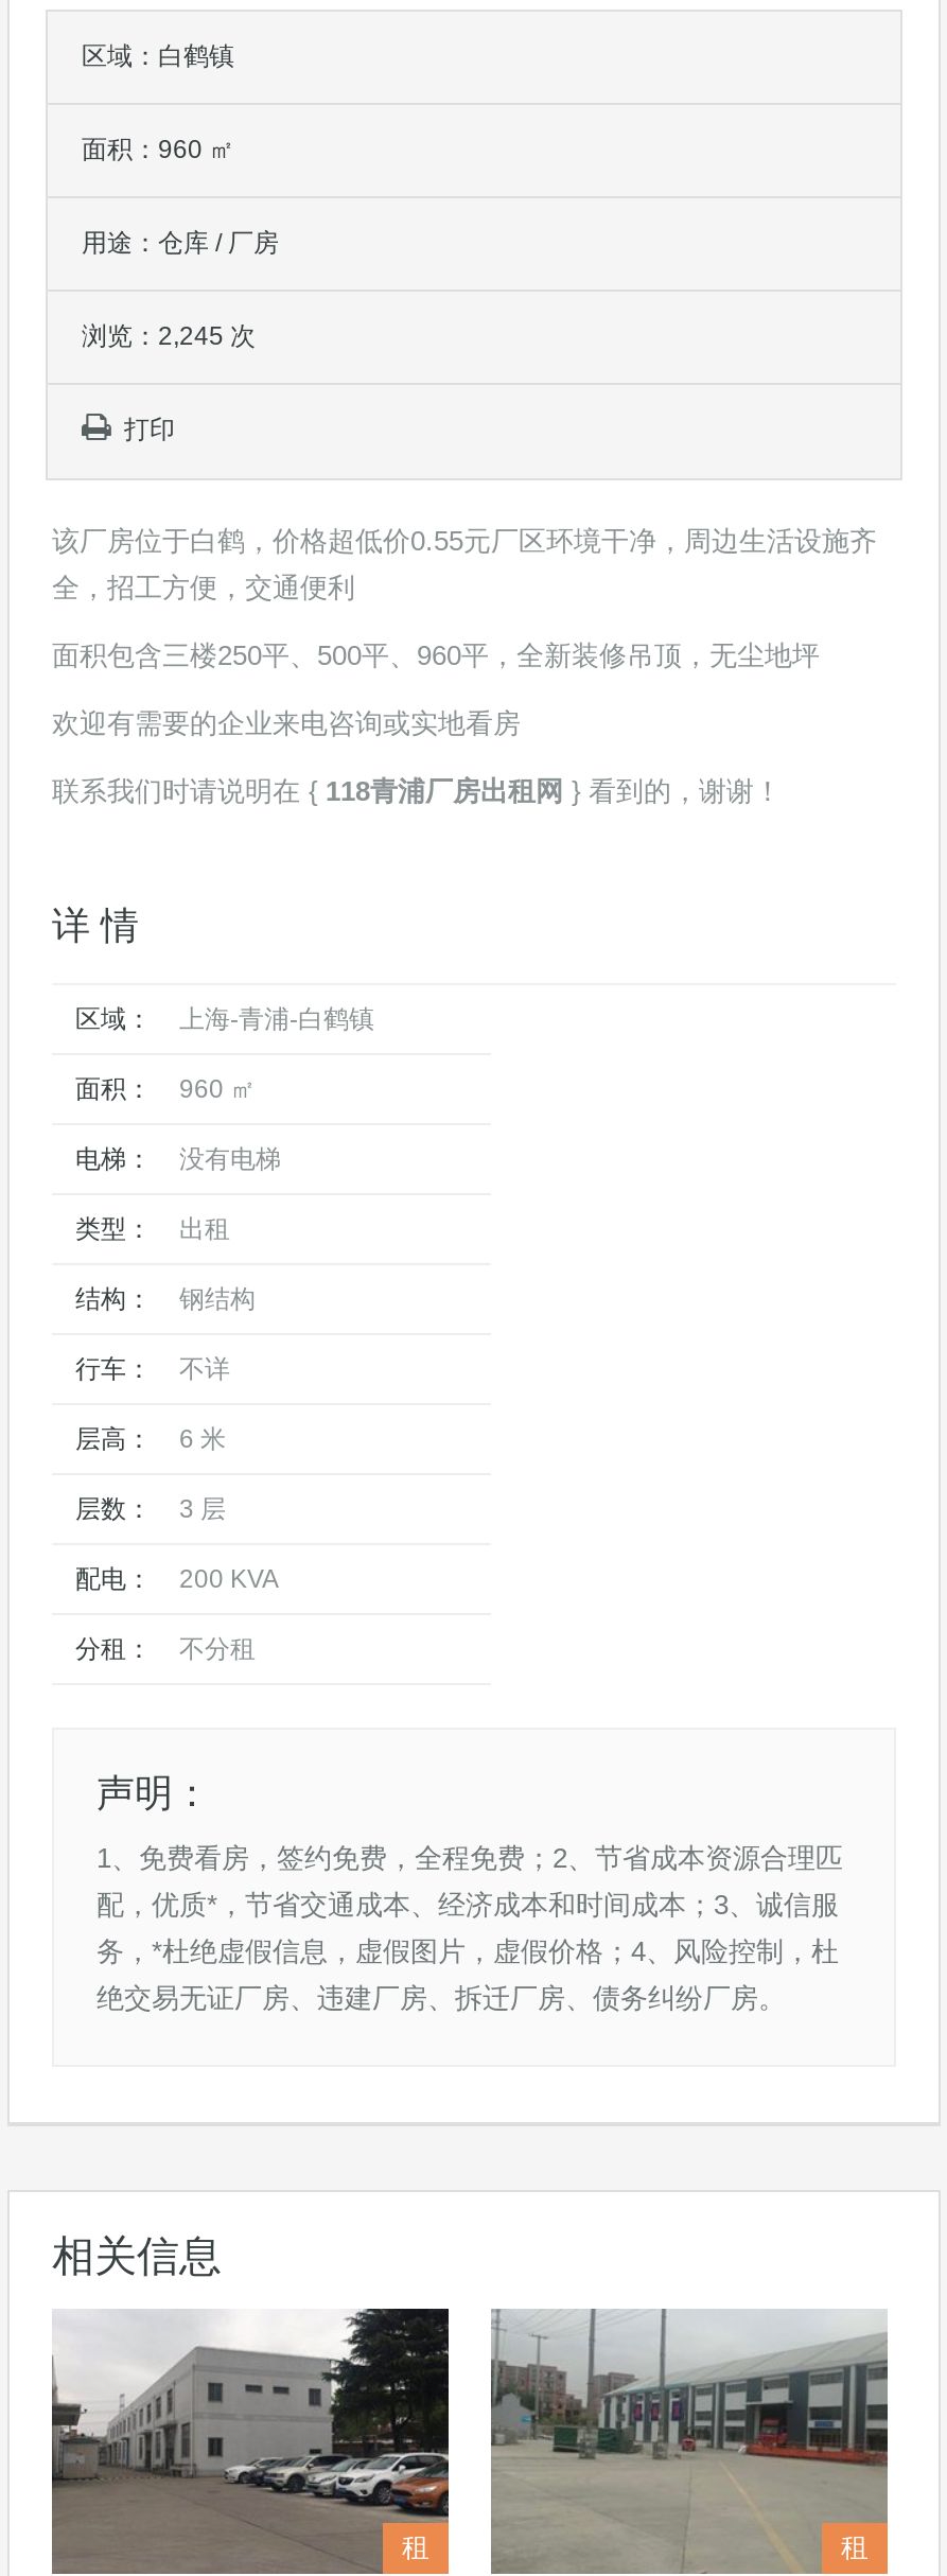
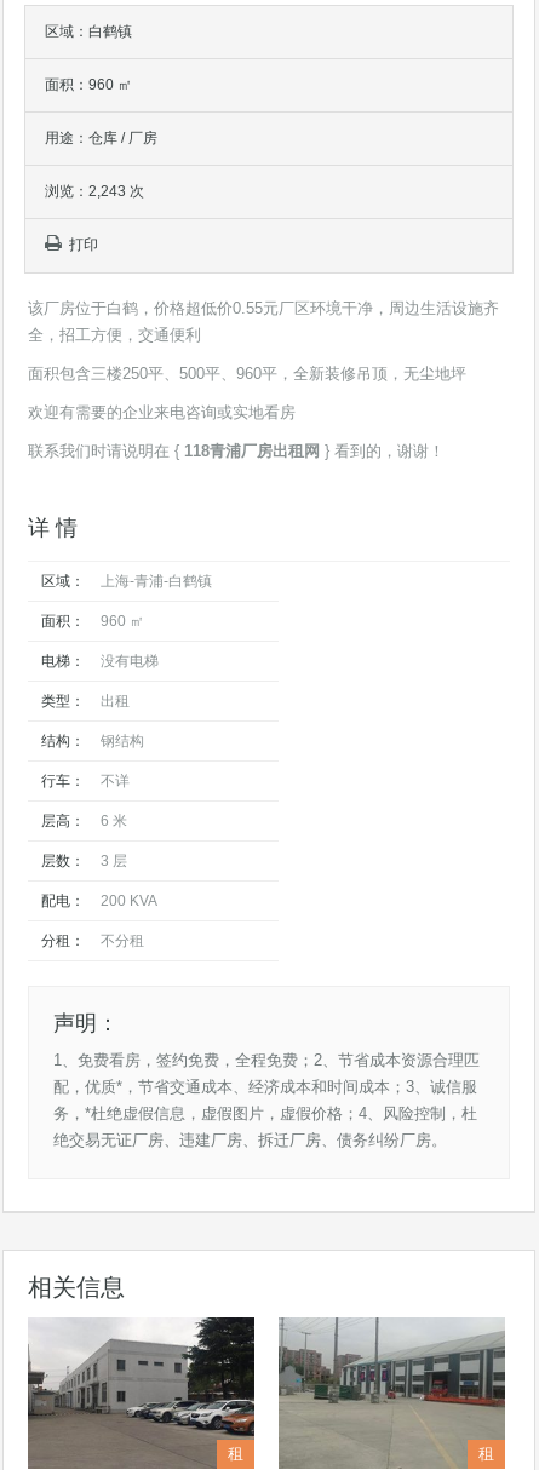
[82,321,256,351] 浏览：2,245 次 -> [45,183,144,200] 浏览：2,243 次

